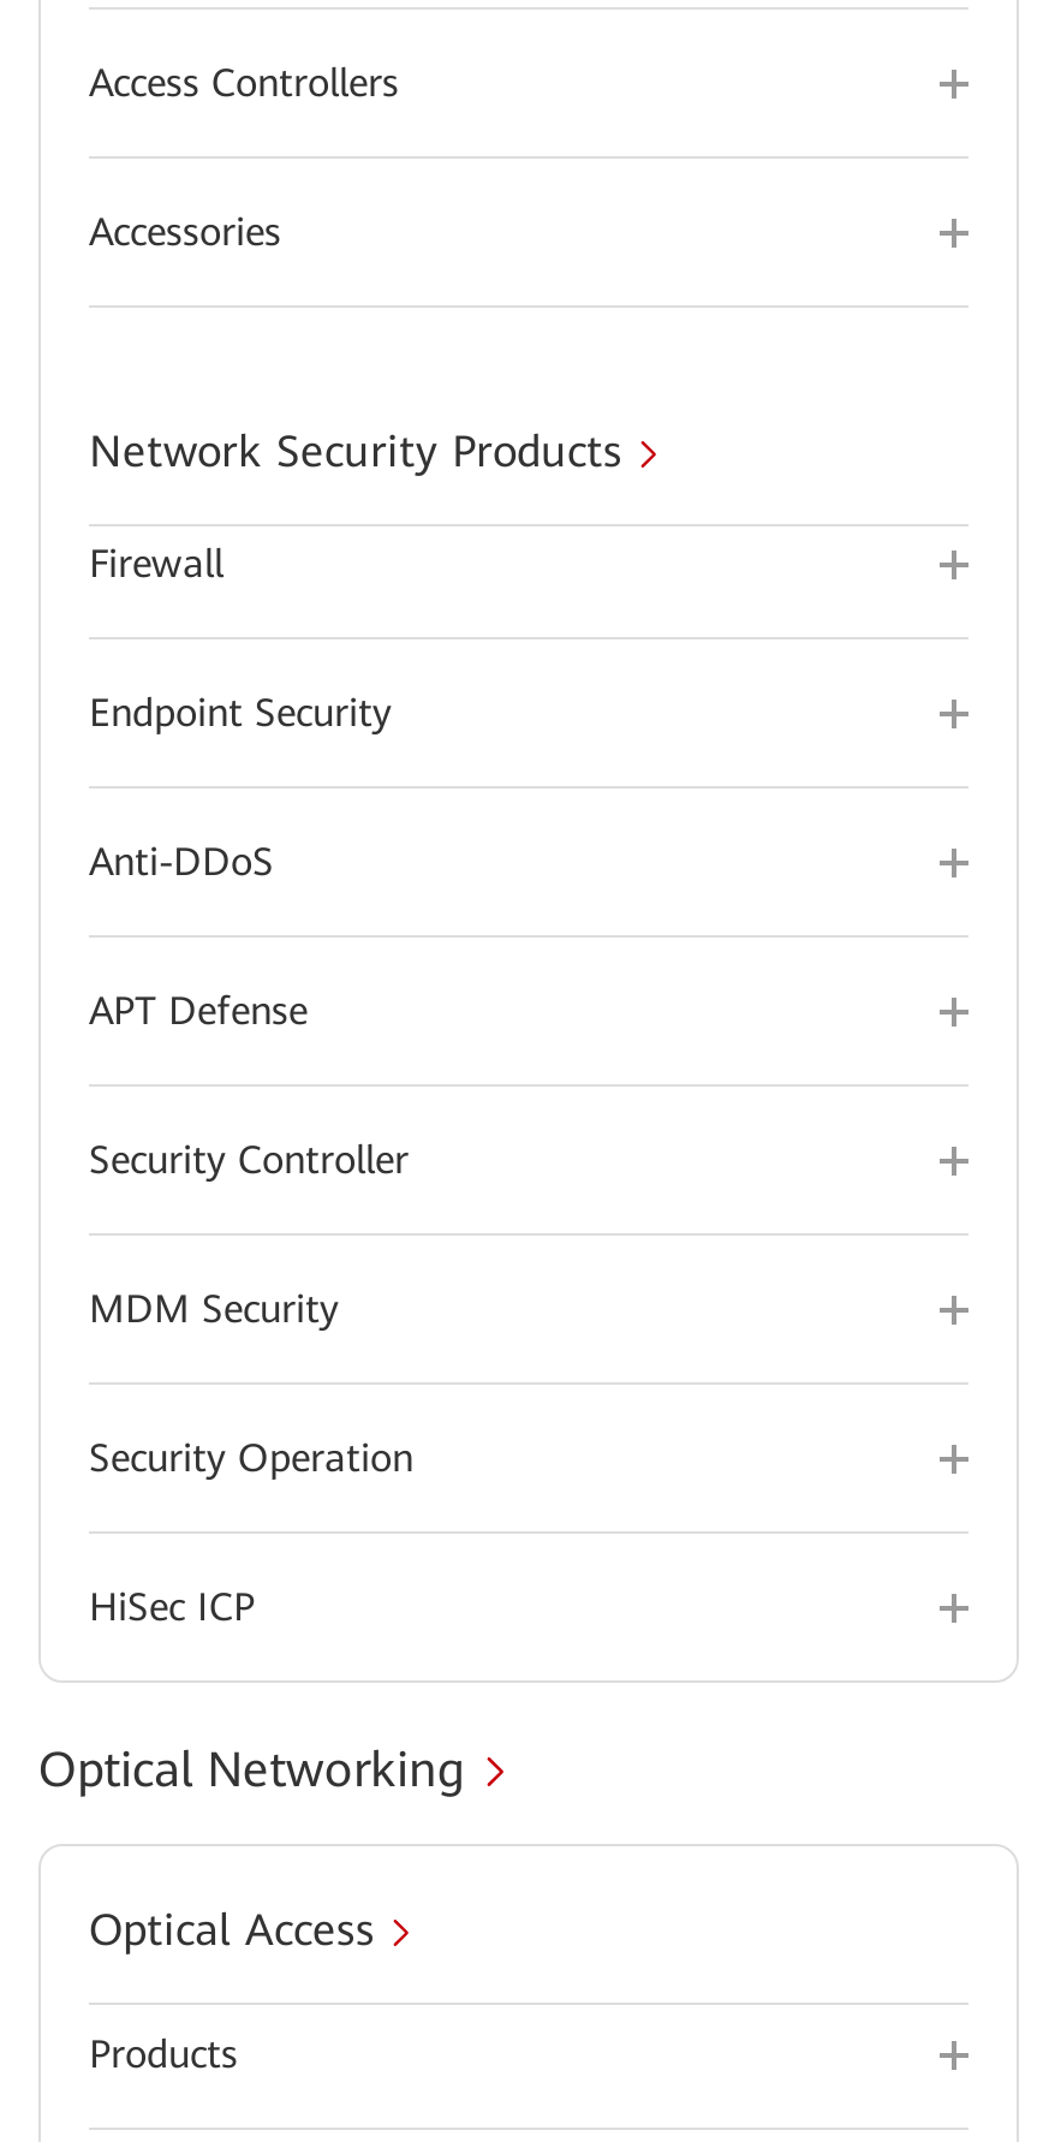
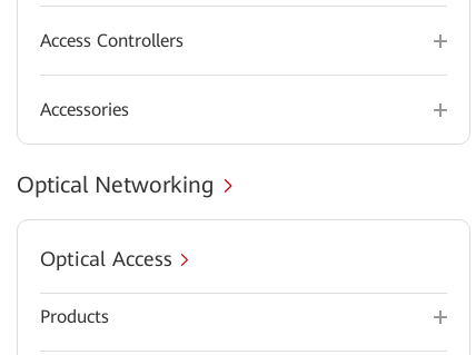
[89,426,622,1630] Network Security Products | Firewall | Endpoint Security | Anti-DDoS | APT Defense | Security Controller | MDM Security | Security Operation | HiSec ICP -> none

